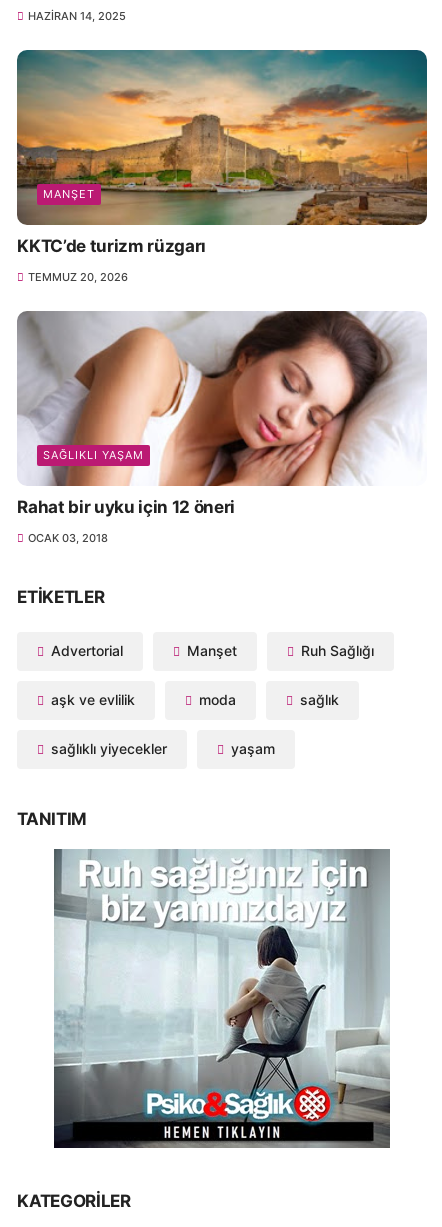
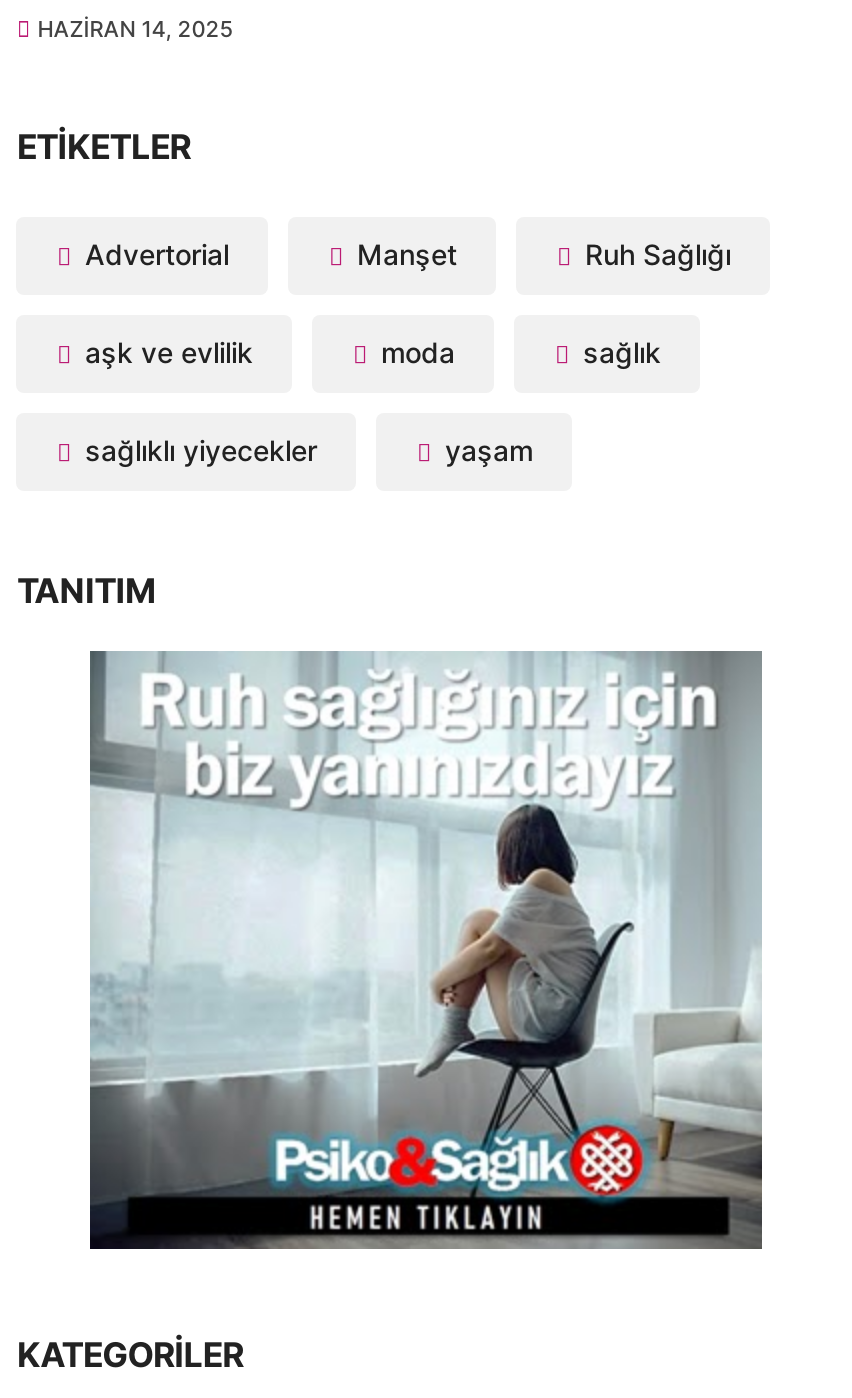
[16,49,428,284] [image] | MANŞET | KKTC’de turizm rüzgarı | TEMMUZ 20, 2026 -> none
[16,310,426,545] [image] | SAĞLIKLI YAŞAM | Rahat bir uyku için 12 öneri | OCAK 03, 2018 -> none

